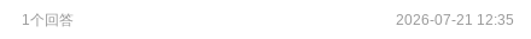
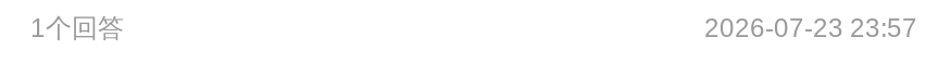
[396,12,514,28] 2026-07-21 12:35 -> [704,13,917,44] 2026-07-23 23:57

